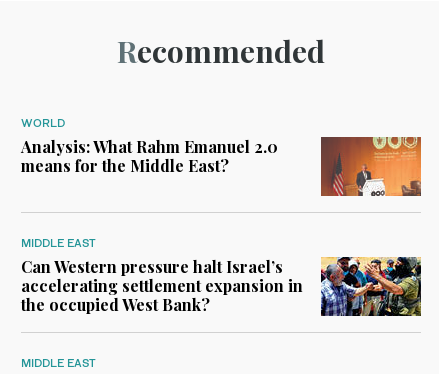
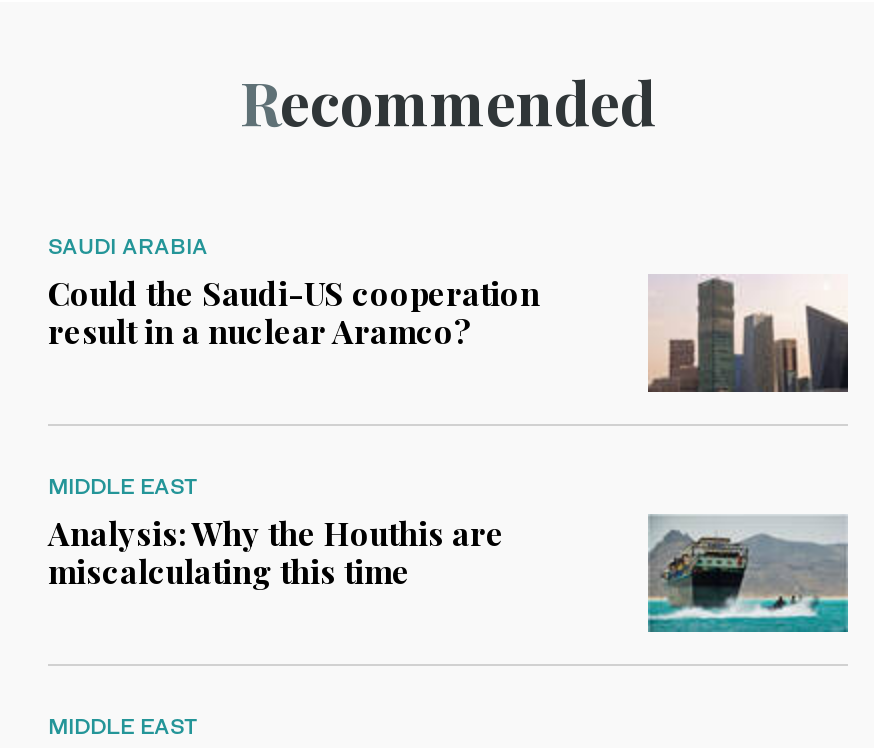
[21,116,278,176] WORLD | Analysis: What Rahm Emanuel 2.0 | means for the Middle East? -> [48,233,540,353] SAUDI ARABIA | Could the Saudi-US cooperation | result in a nuclear Aramco?
[320,136,422,197] [image] -> [648,274,850,394] [image]
[21,256,303,315] Can Western pressure halt Israel’s | accelerating settlement expansion in | the occupied West Bank? -> [48,513,504,593] Analysis: Why the Houthis are | miscalculating this time
[320,256,422,317] [image] -> [646,514,850,634] [image]

